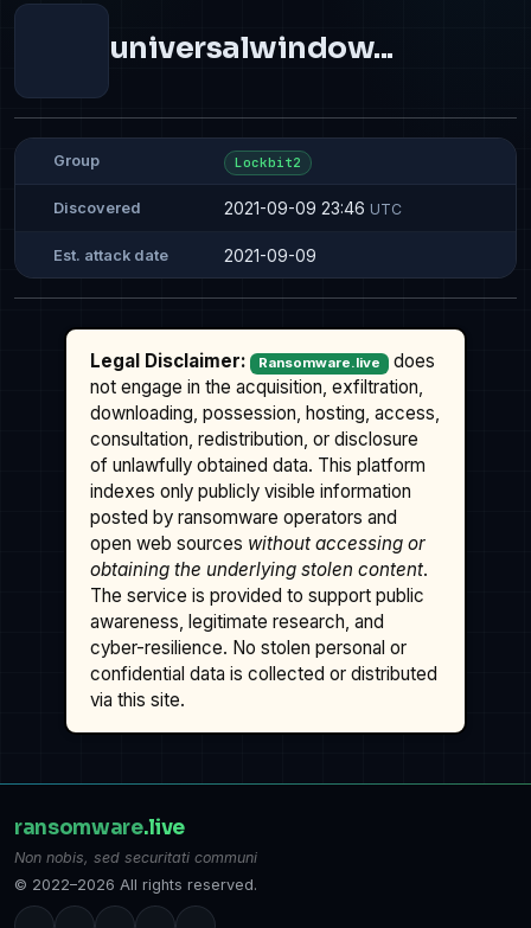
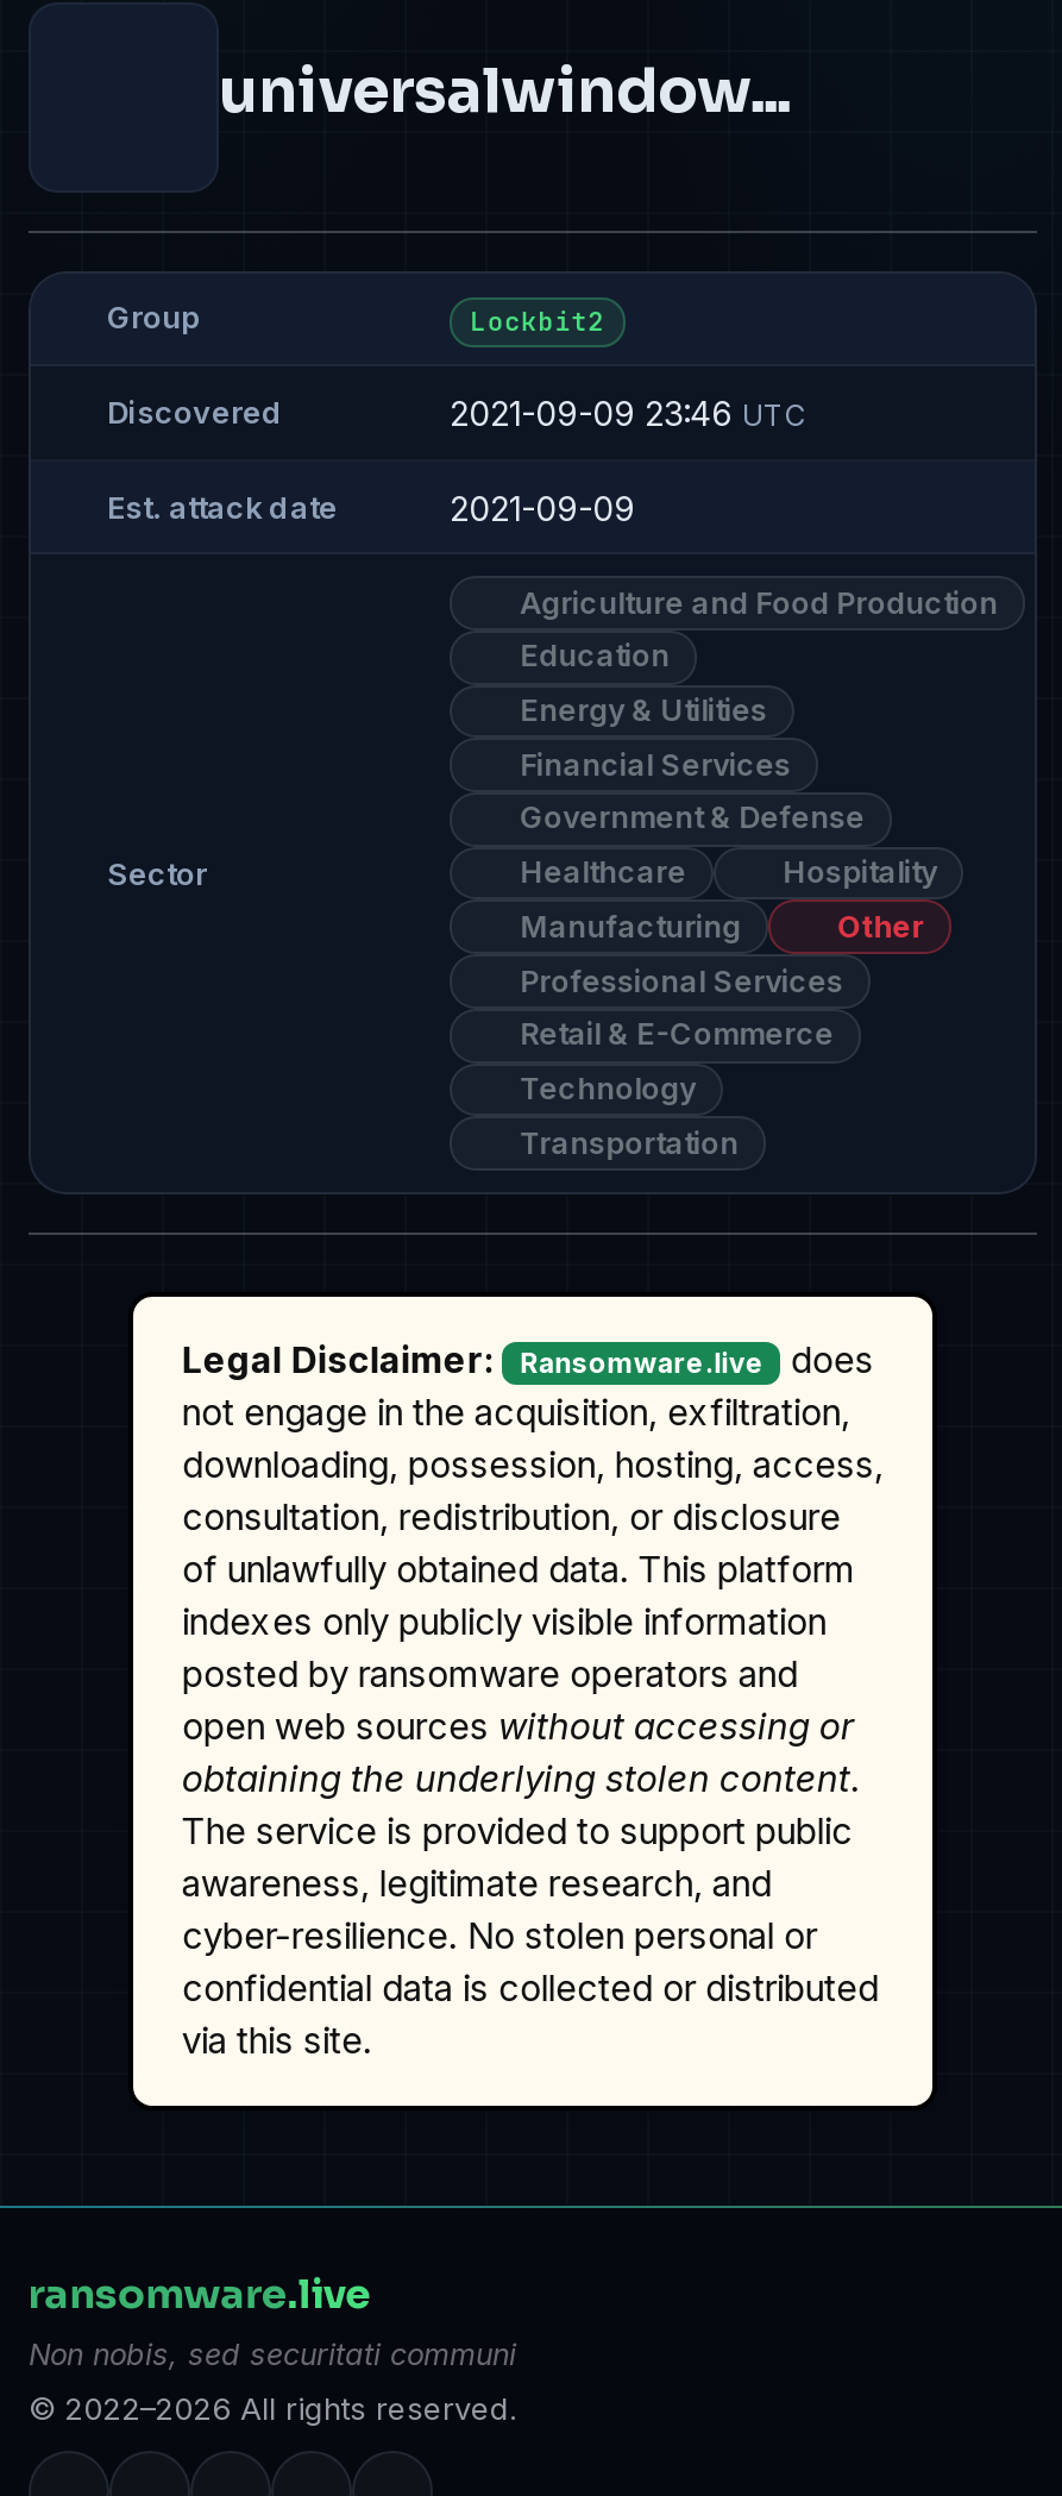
none -> [107,856,207,891] Sector
none -> [513,584,998,1160] Agriculture and Food Production | Education | Energy & Utilities | Financial Services | Government & Defense | Healthcare | Hospitality | Manufacturing | Other | Professional Services | Retail & E-Commerce | Technology | Transportation

